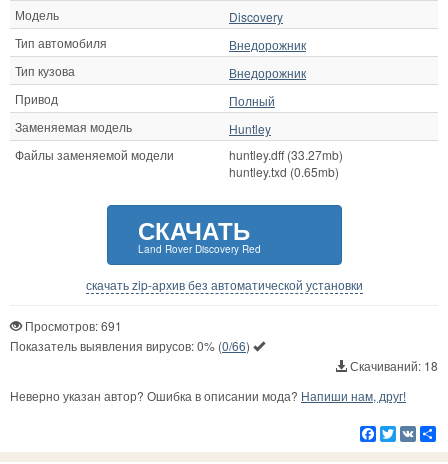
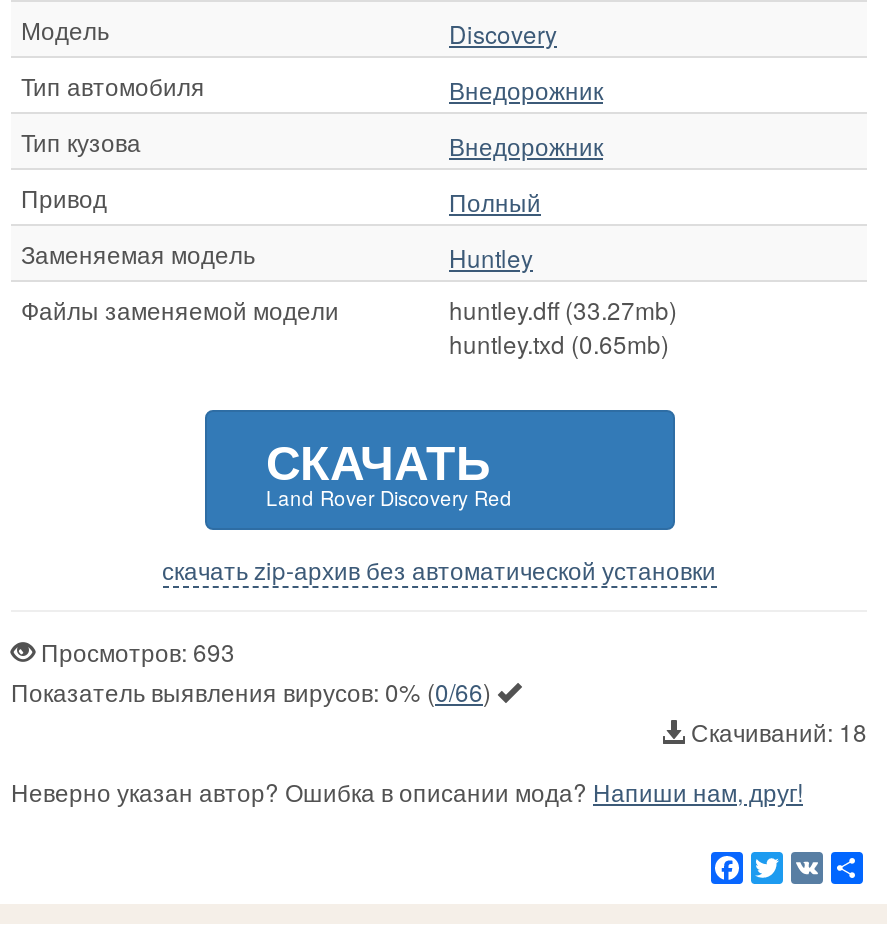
[22,317,122,334] Просмотров: 691 -> [35,635,235,669] Просмотров: 693

